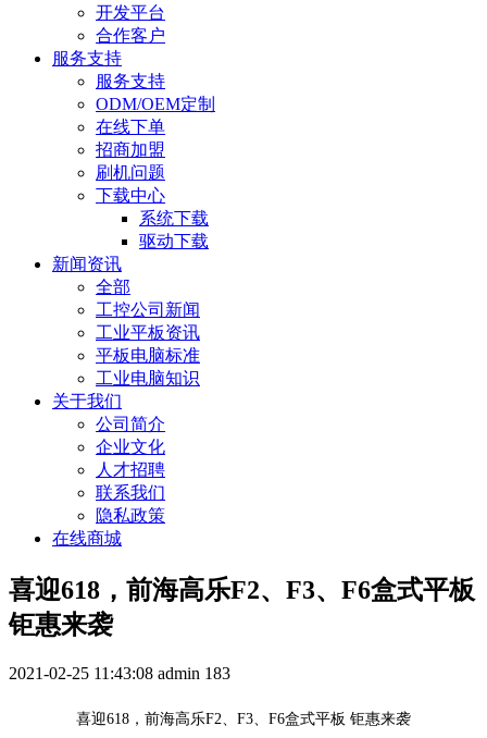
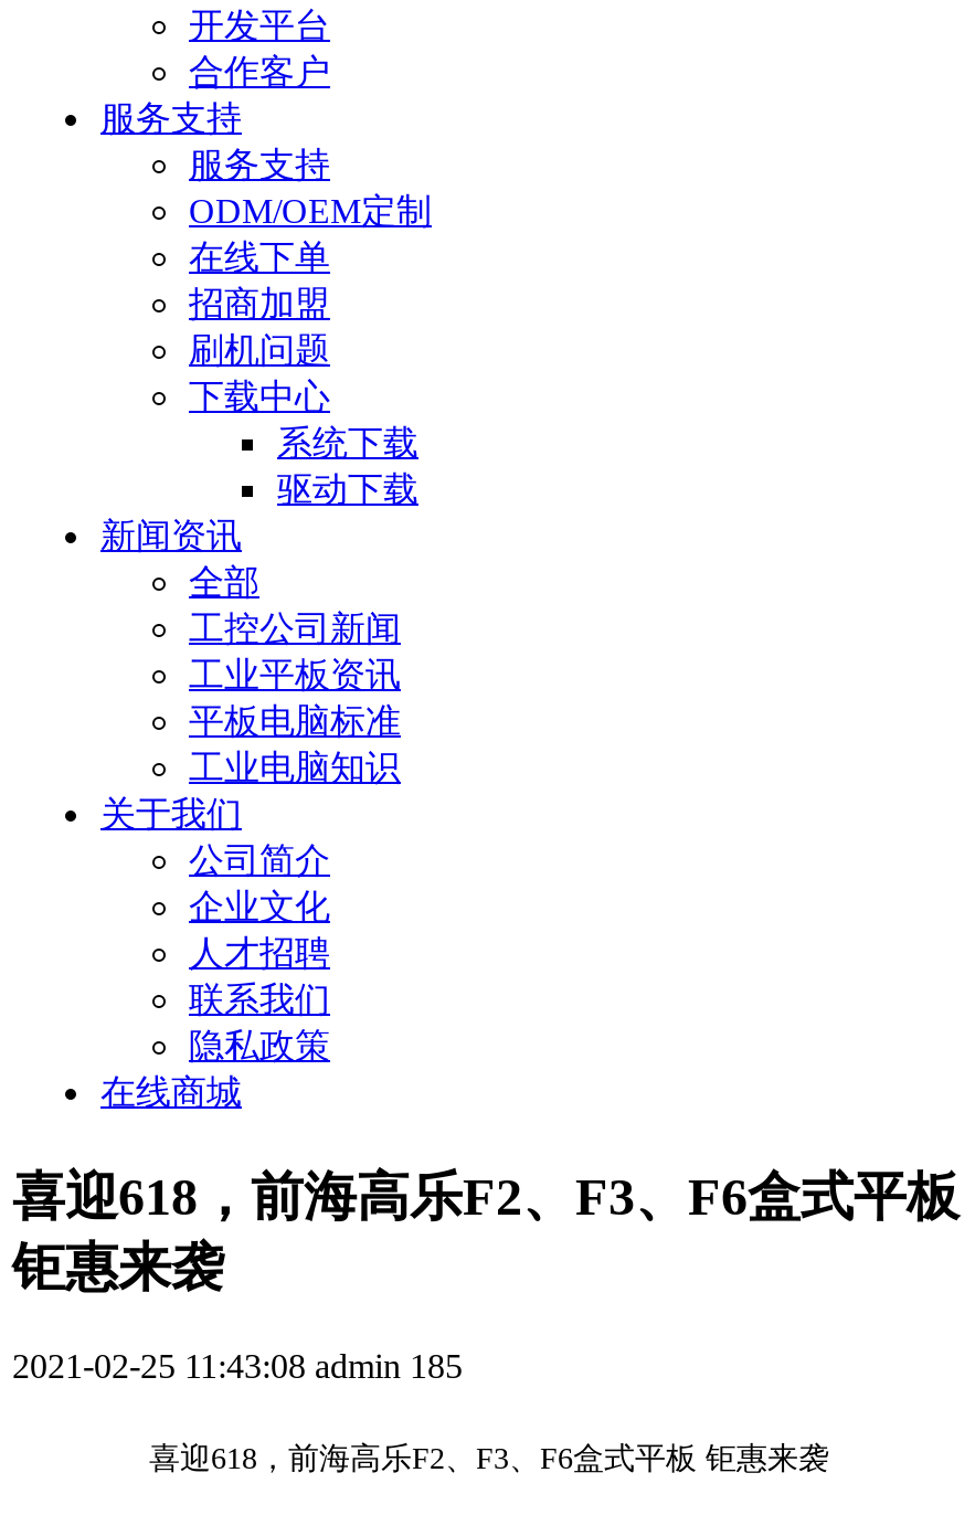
[9,664,230,683] 2021-02-25 11:43:08 admin 183 -> [12,1347,463,1385] 2021-02-25 11:43:08 admin 185

